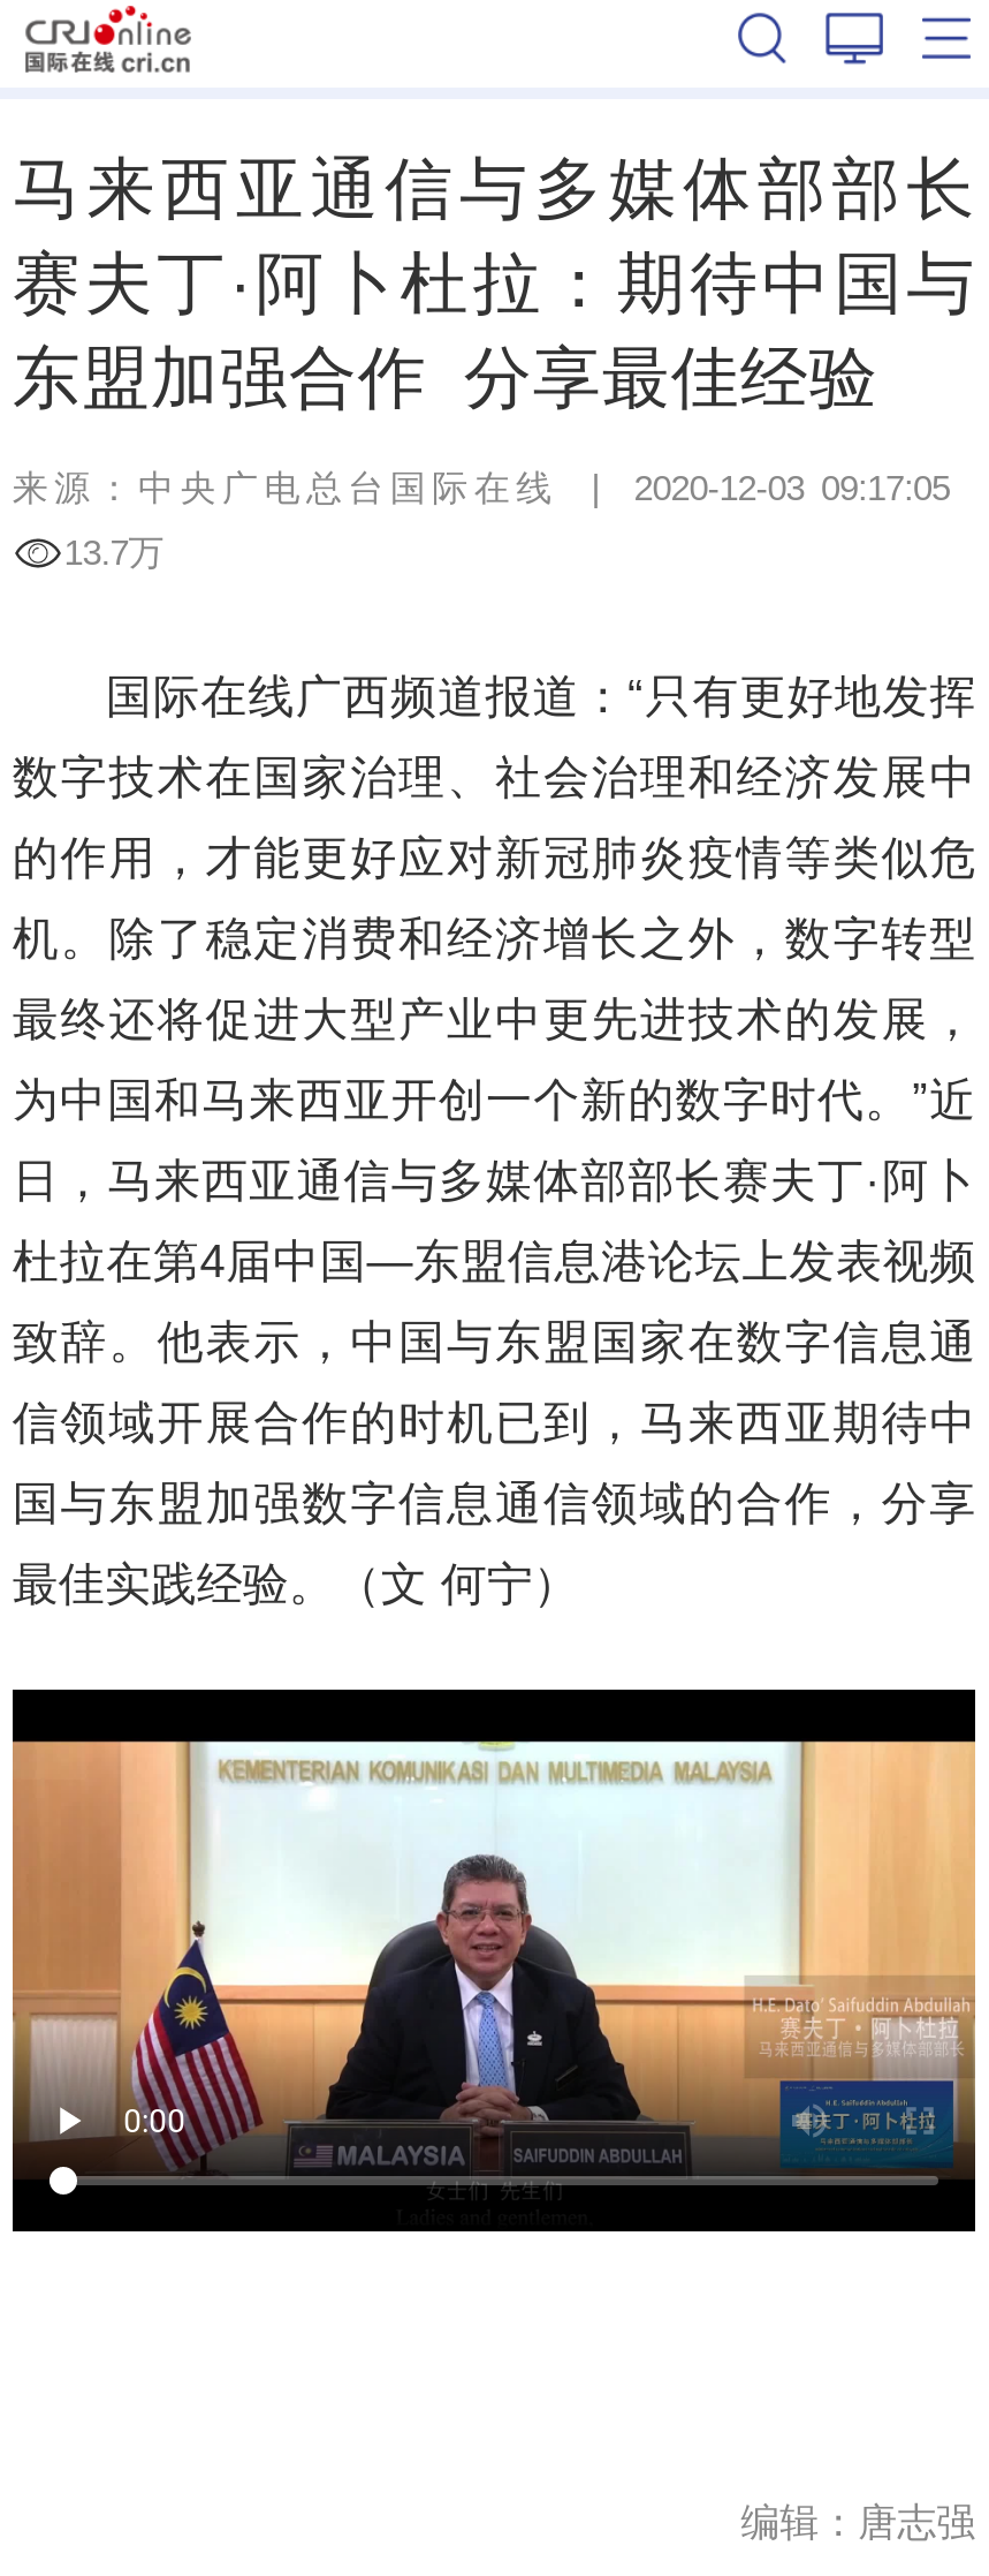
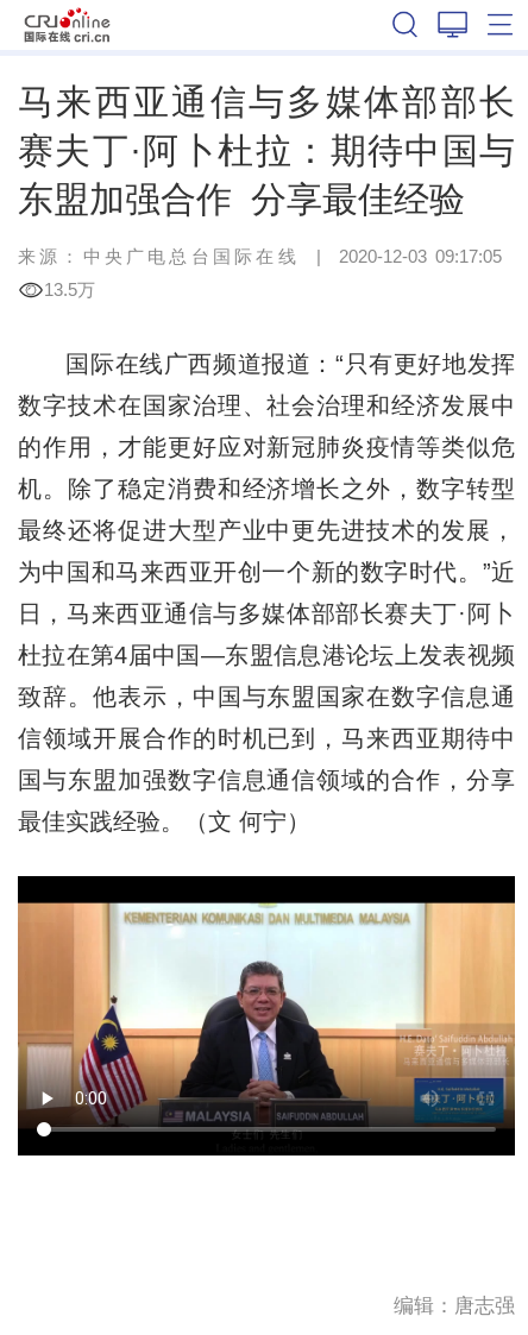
[64,532,163,571] 13.7万 -> [44,279,95,299] 13.5万

